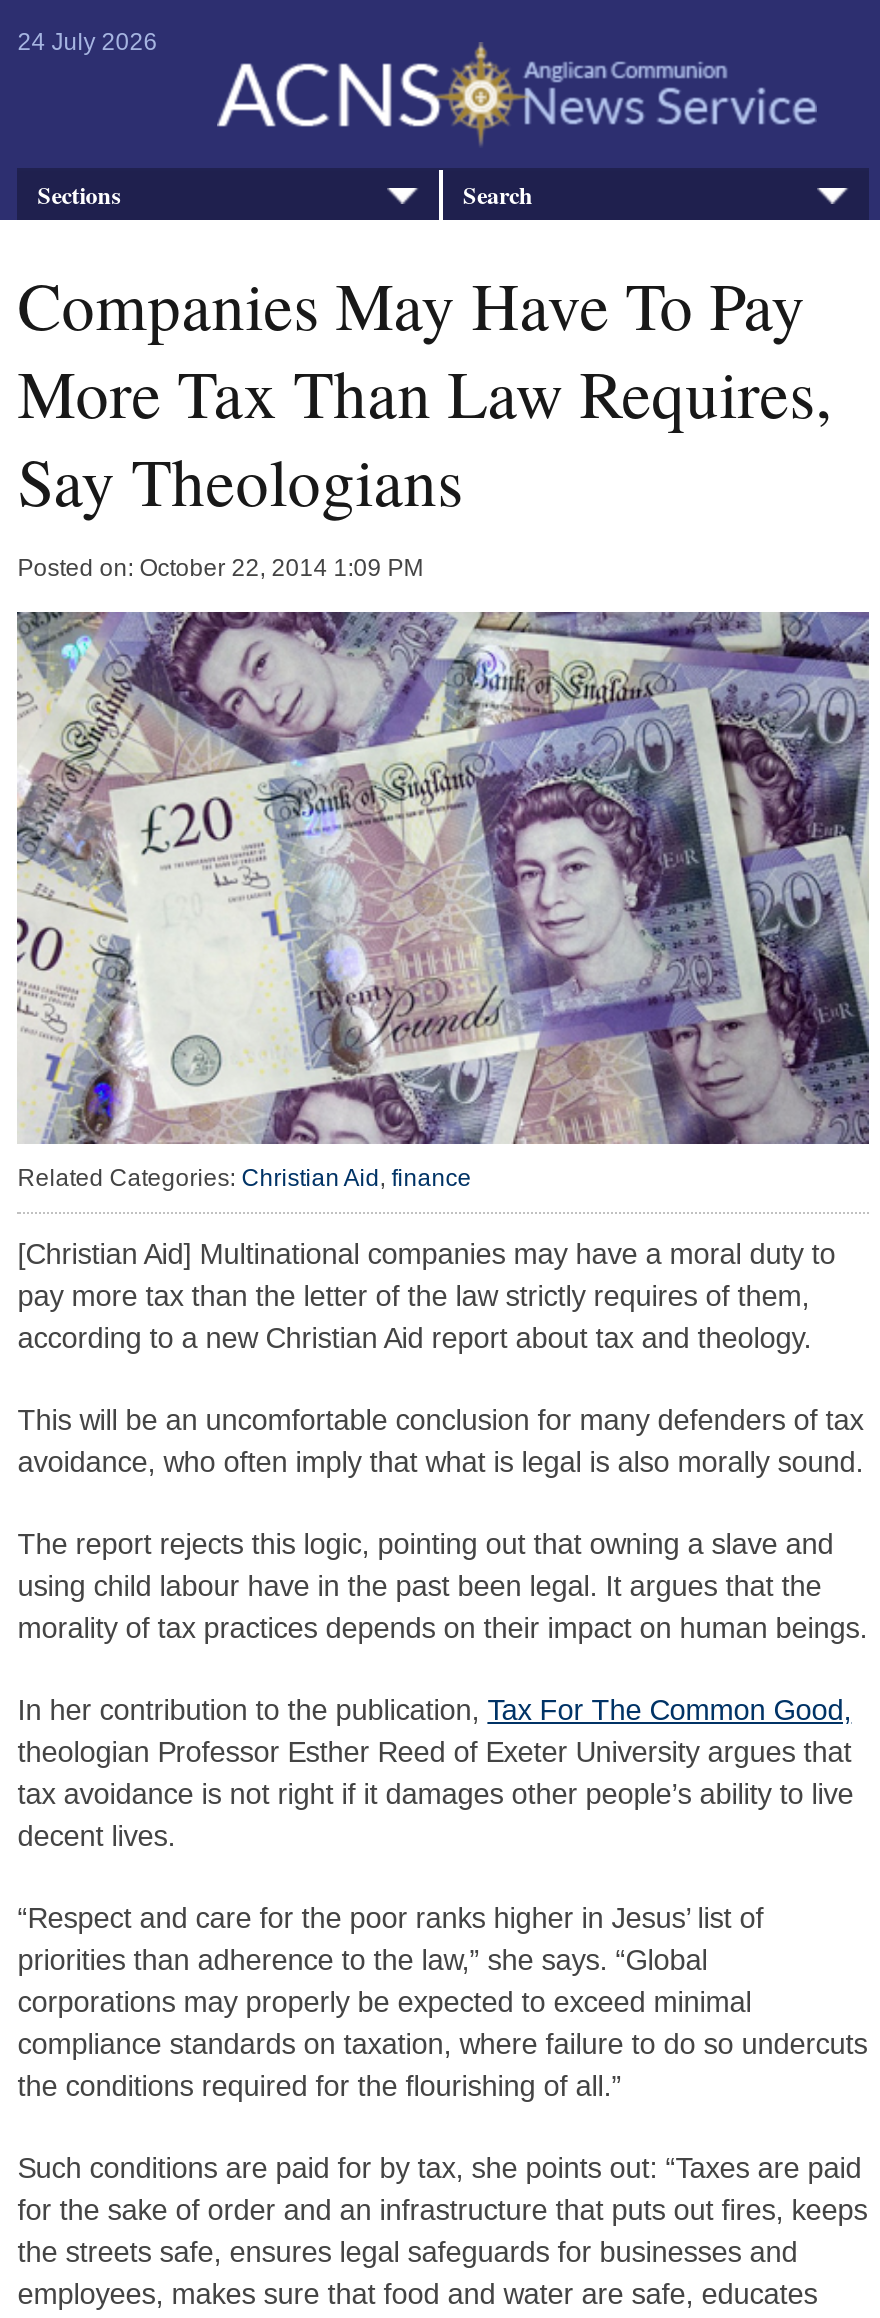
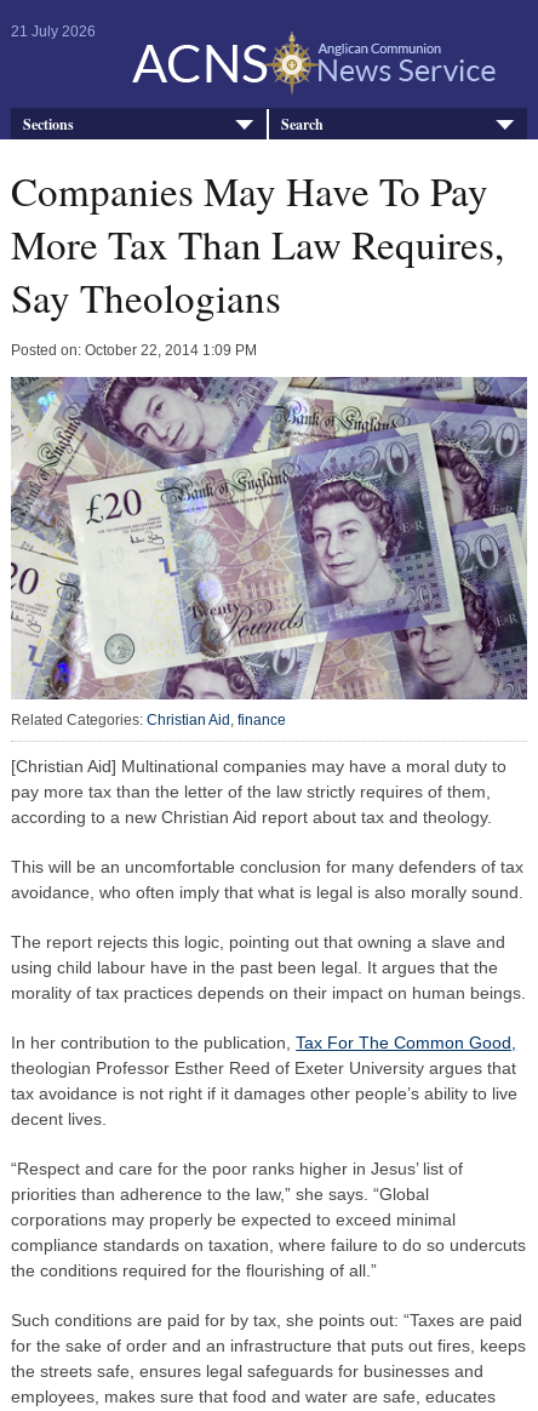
[17,28,157,56] 24 July 2026 -> [11,23,96,40] 21 July 2026

